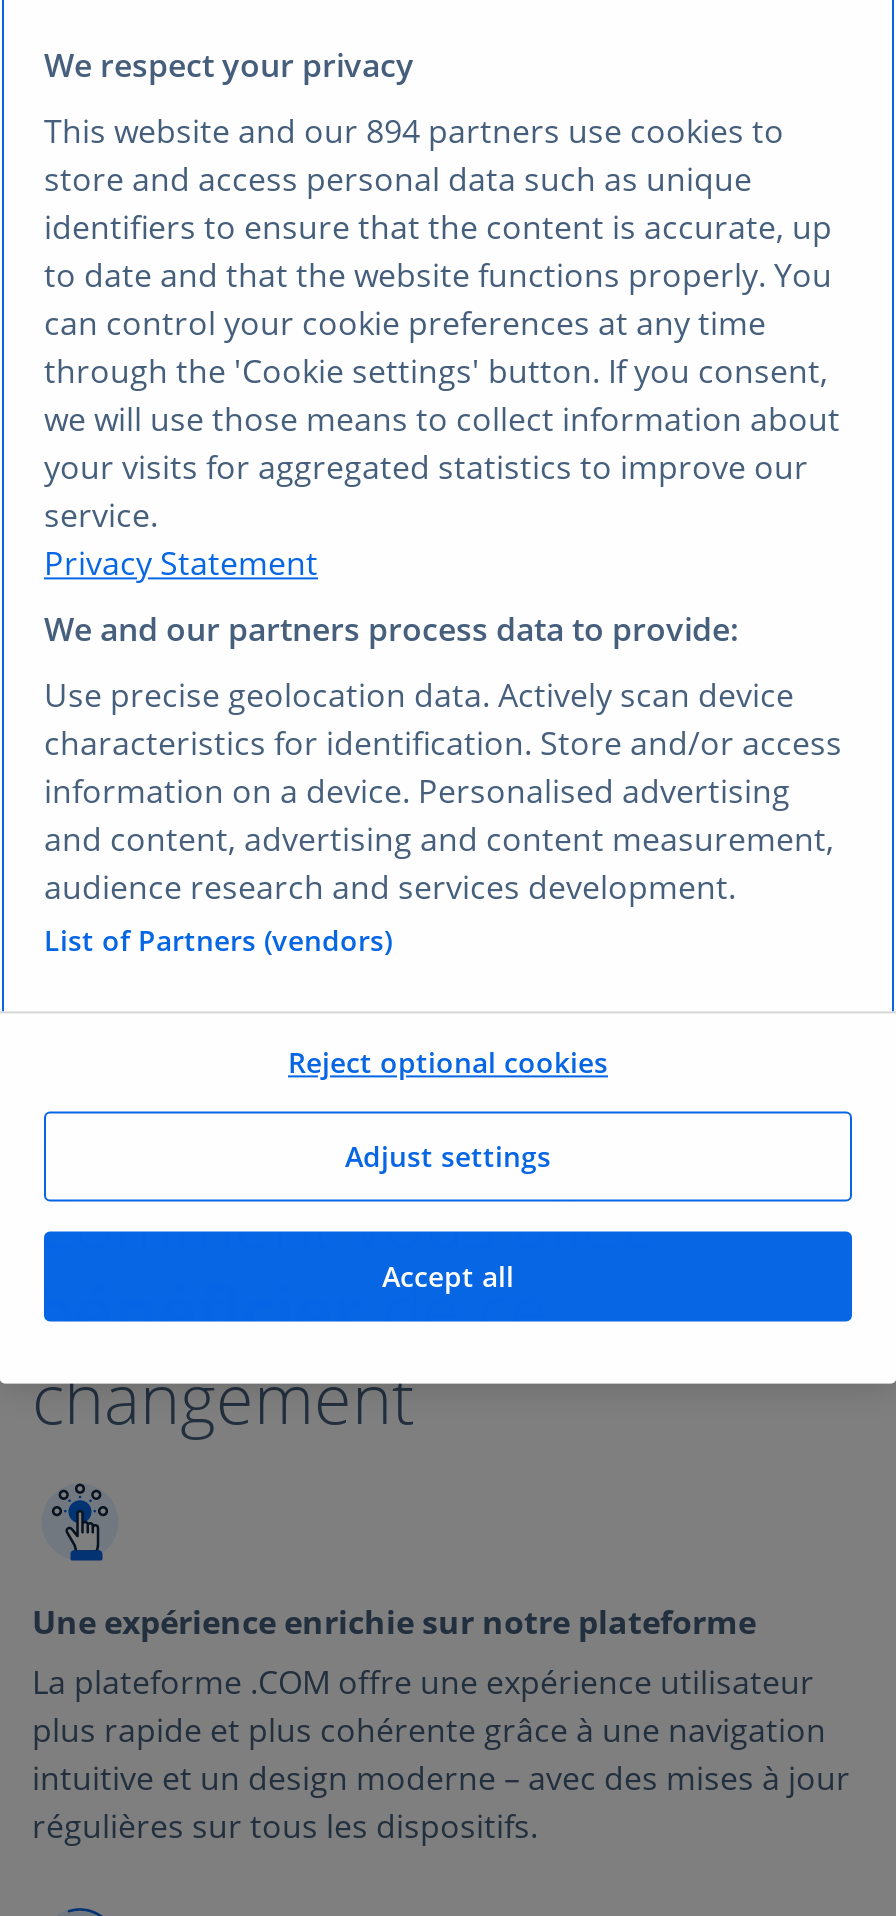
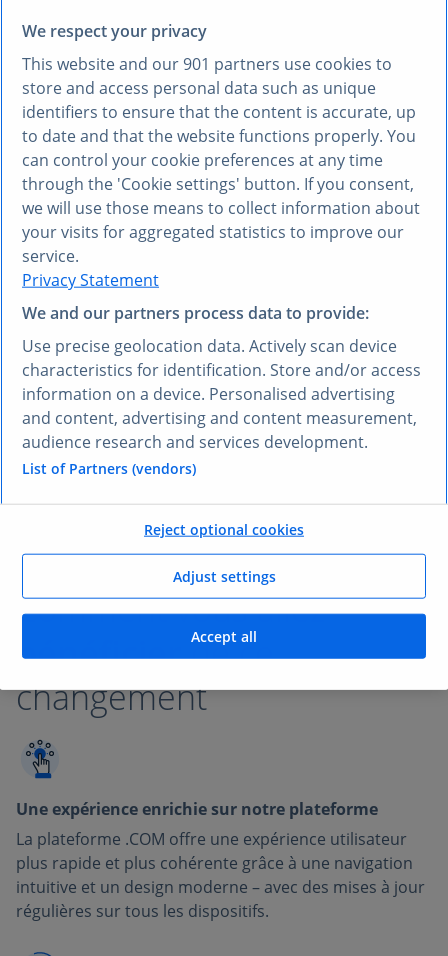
[44,110,784,154] This website and our 894 partners use cookies to -> [22,53,392,75] This website and our 901 partners use cookies to

